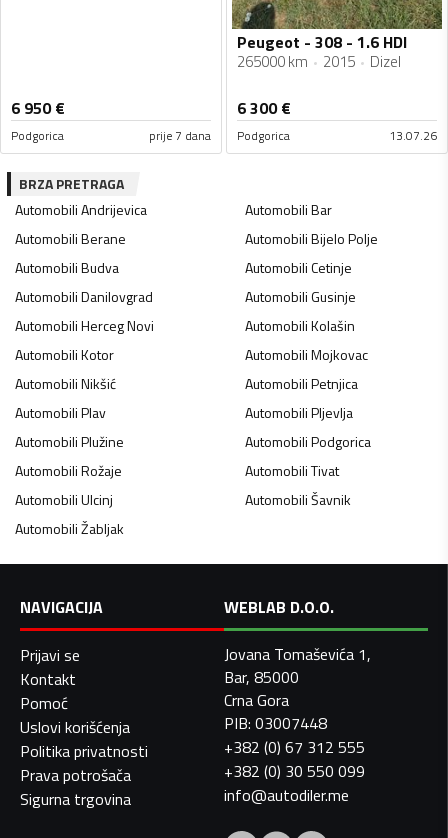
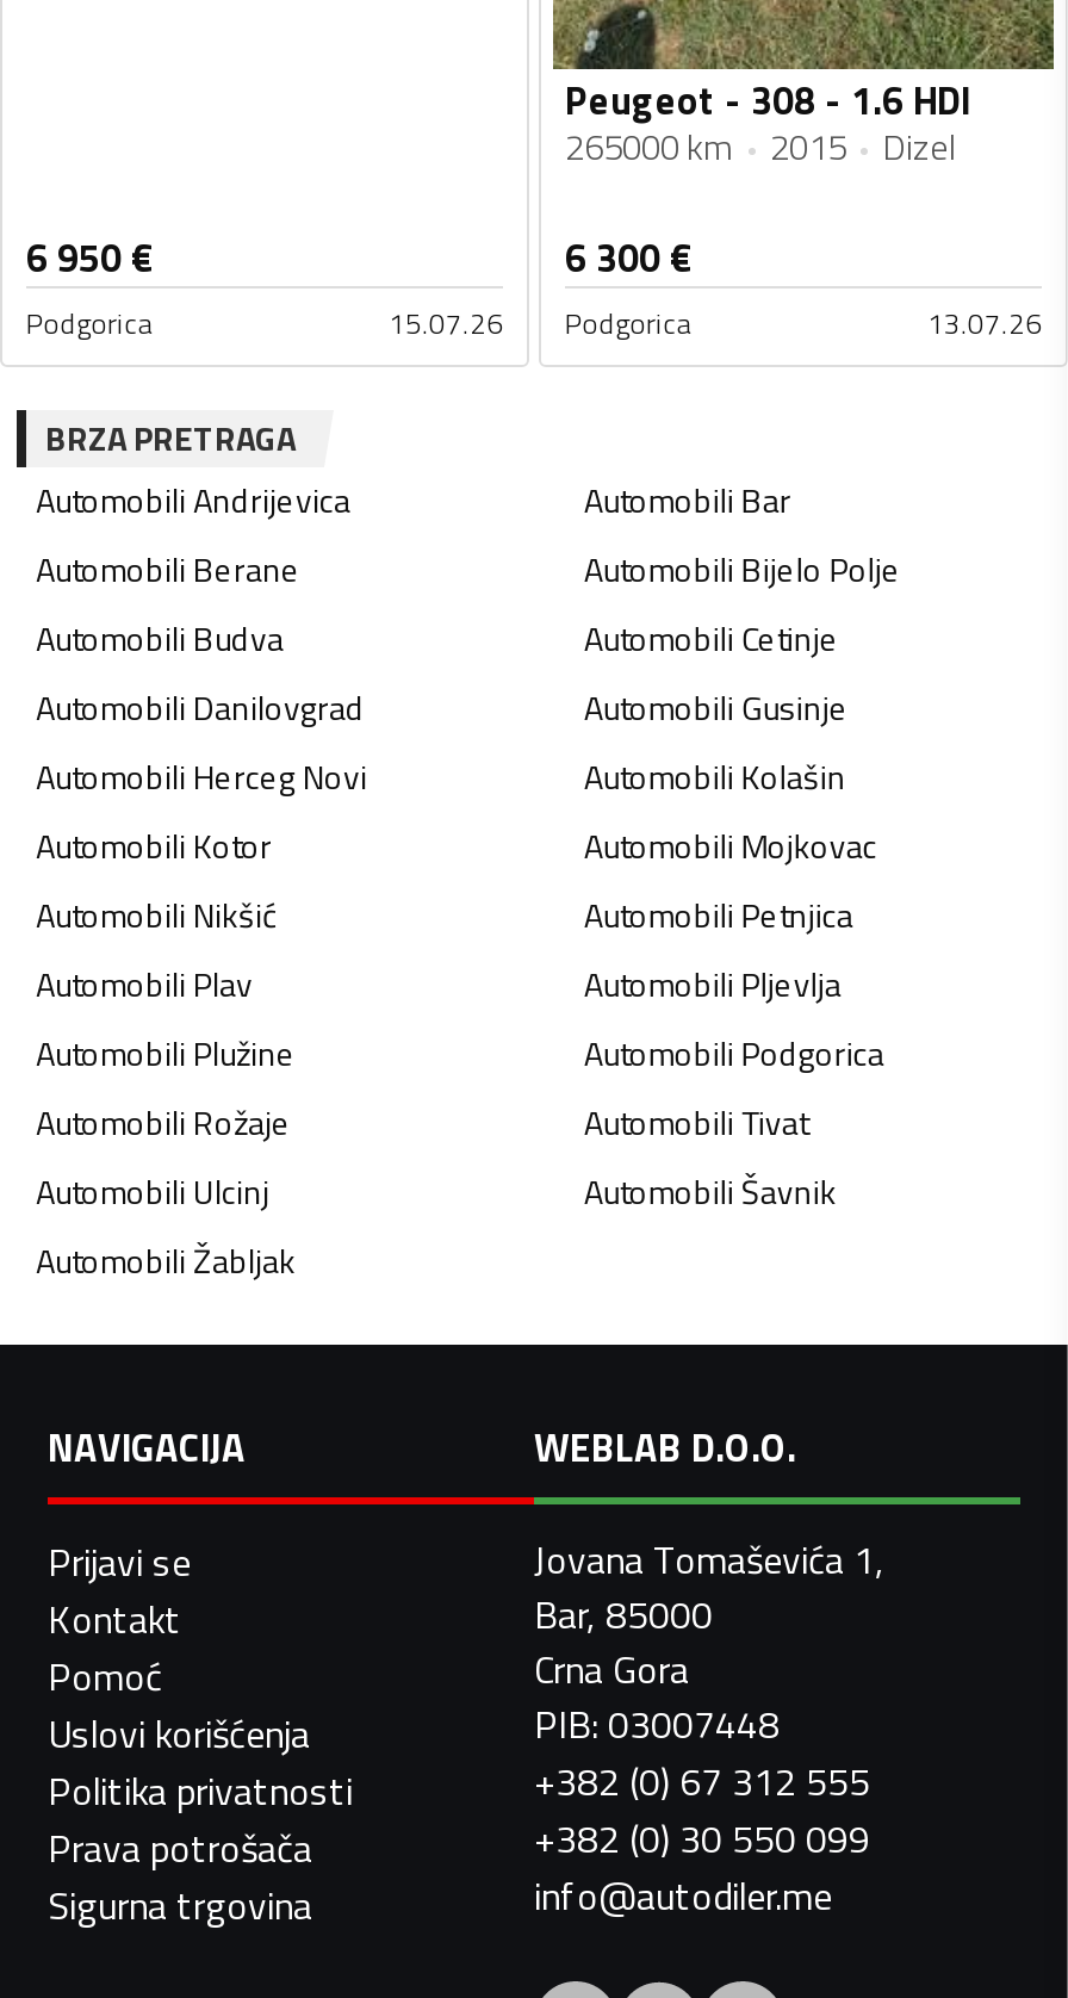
[149,126,290,145] prije 7 dana Podgorica -> [389,301,691,346] 15.07.26 Podgorica

